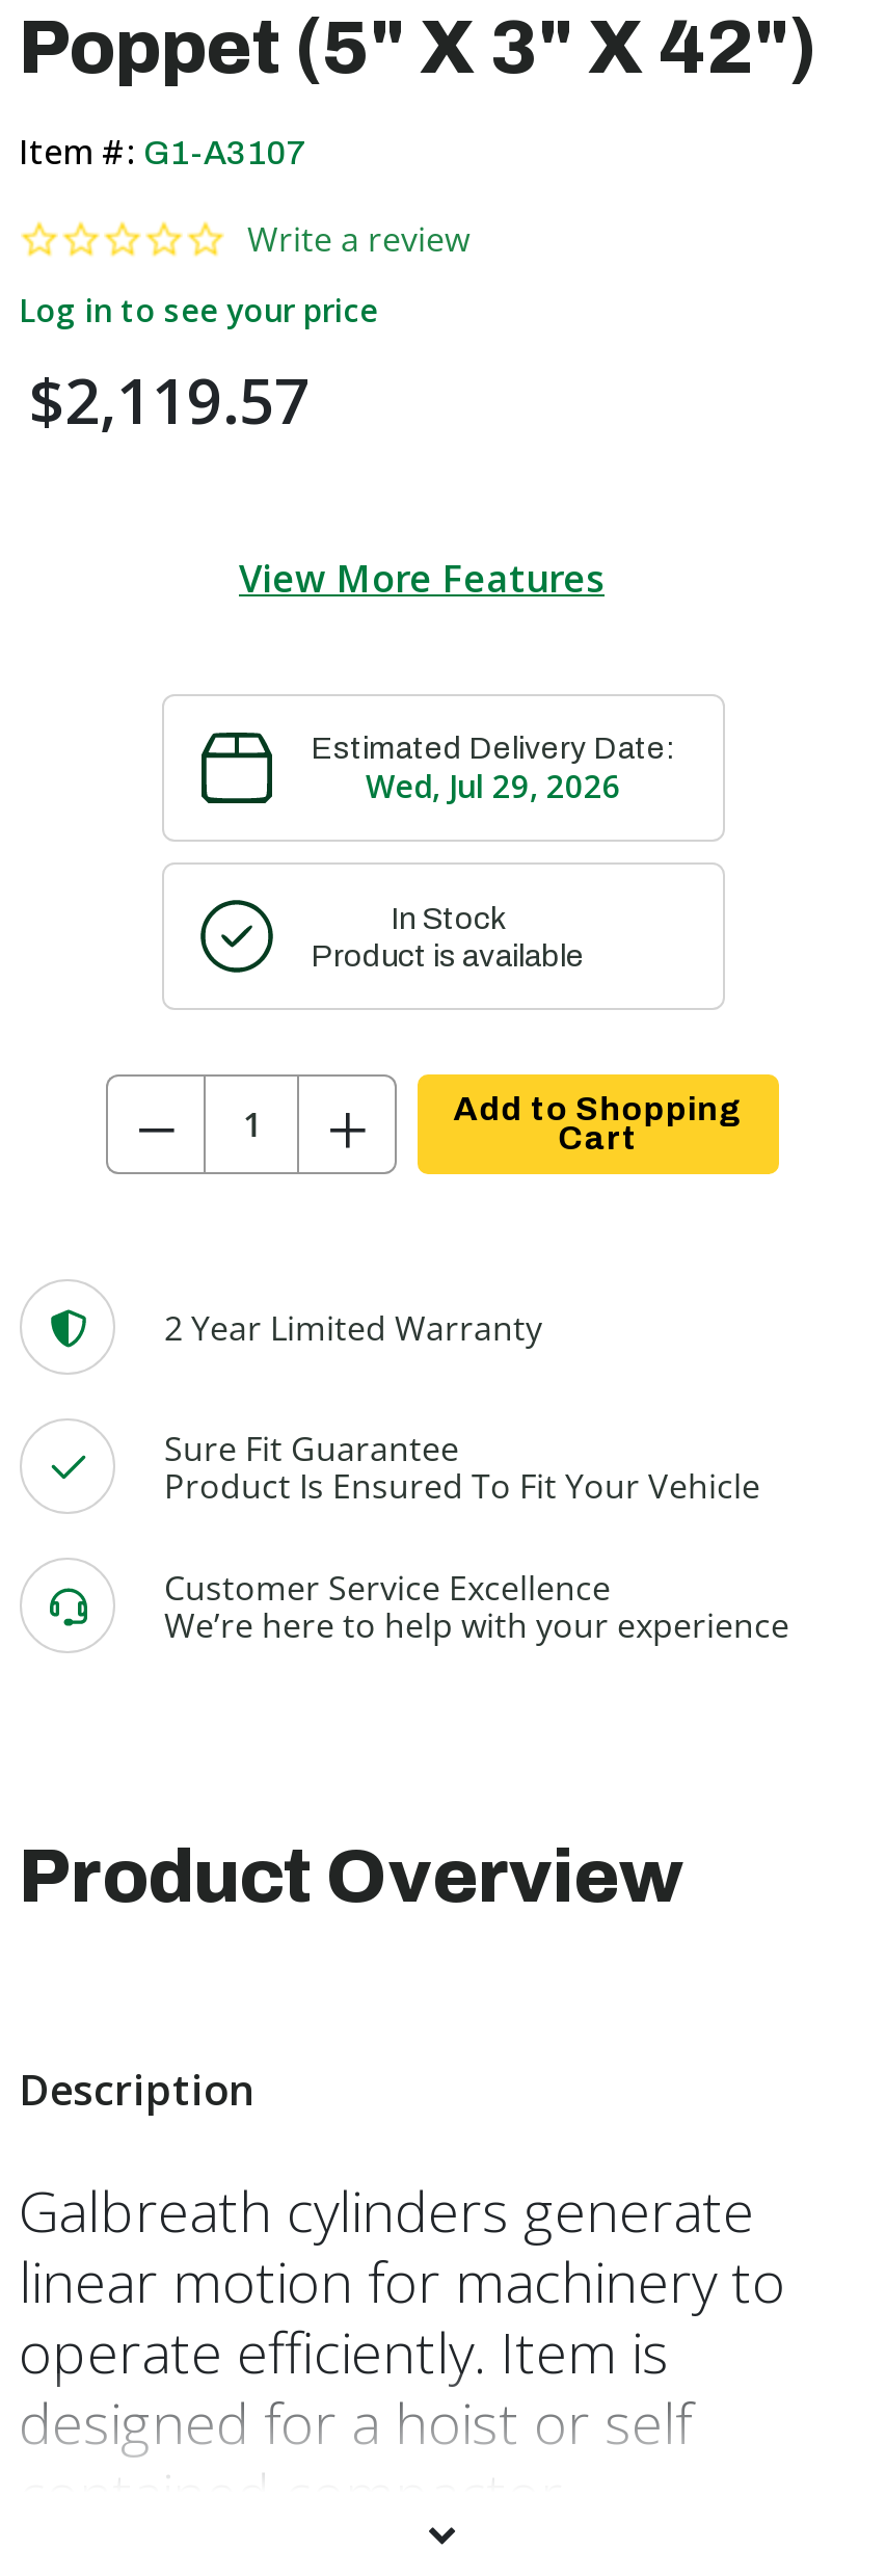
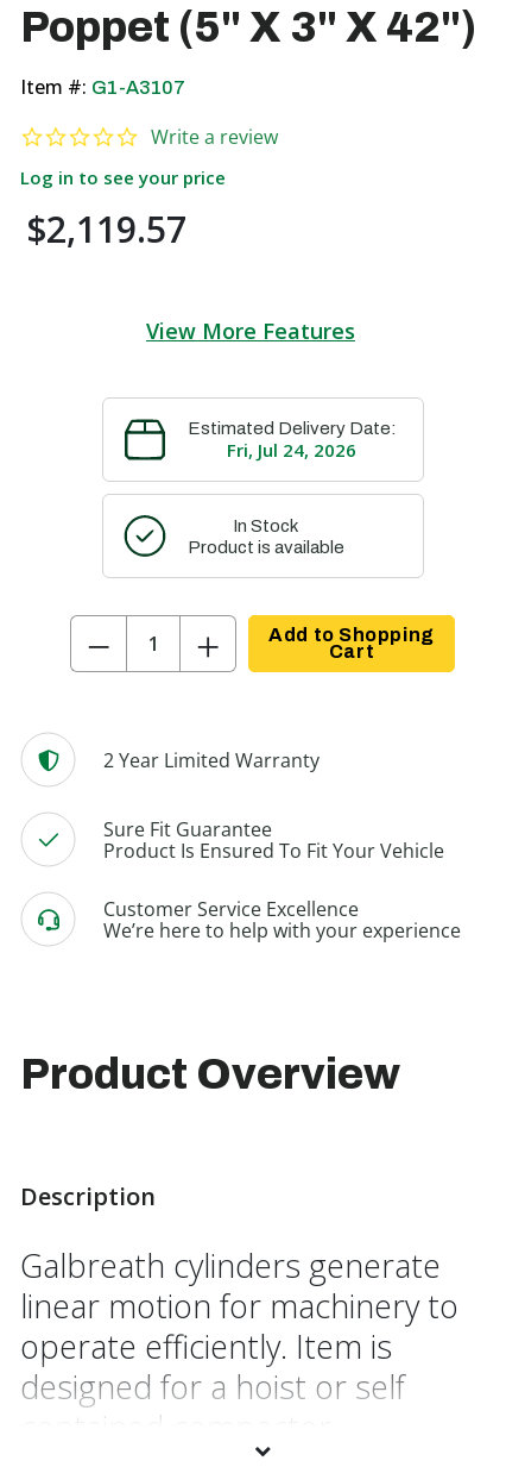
[366,765,621,806] Wed, Jul 29, 2026 -> [227,438,356,462] Fri, Jul 24, 2026

